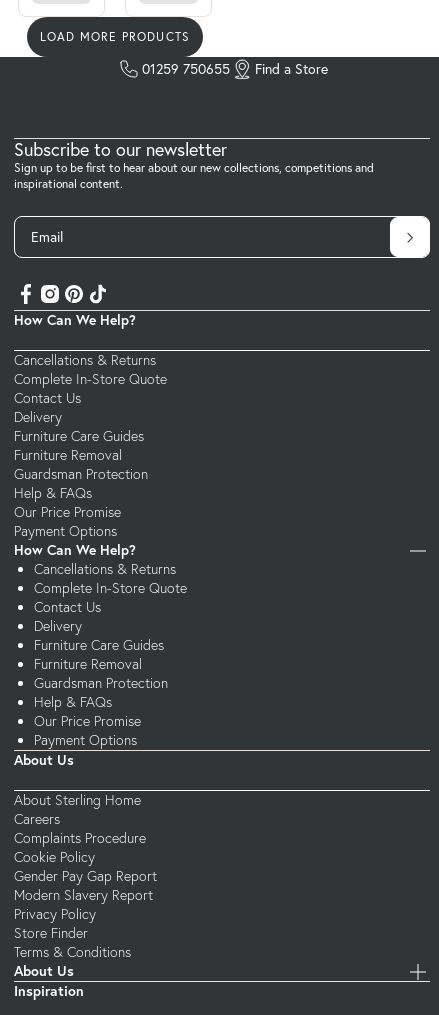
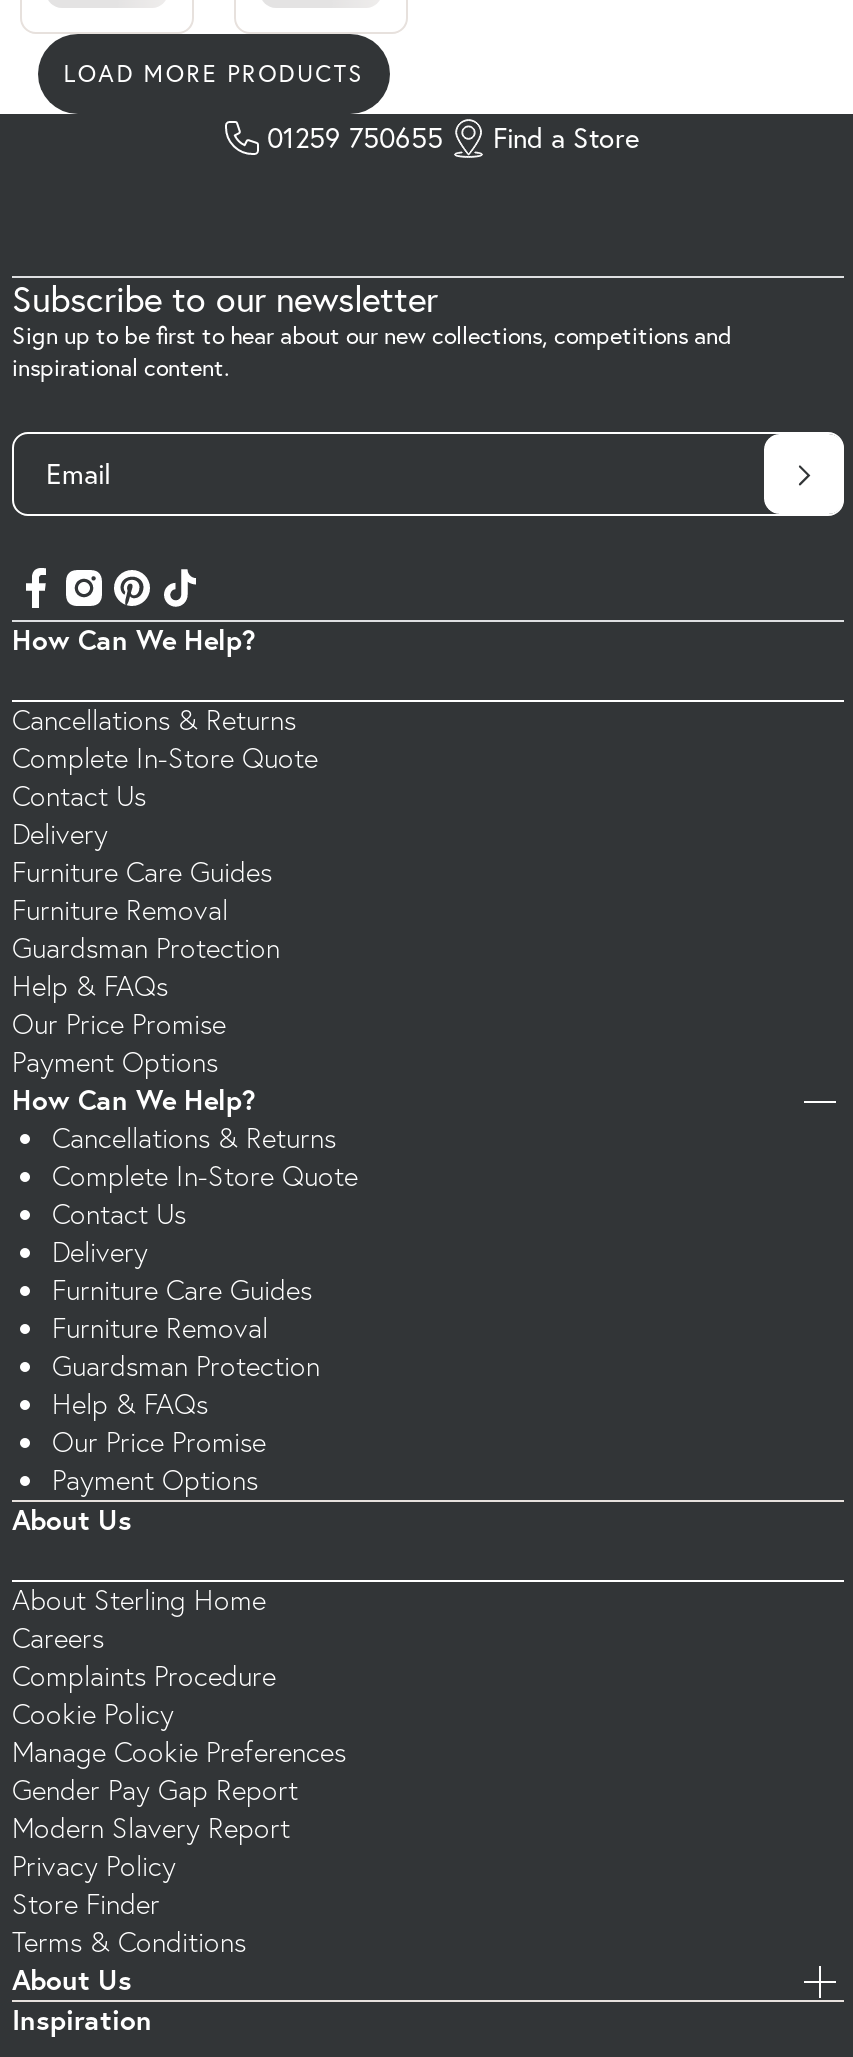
none -> [12,1734,346,1770] Manage Cookie Preferences

